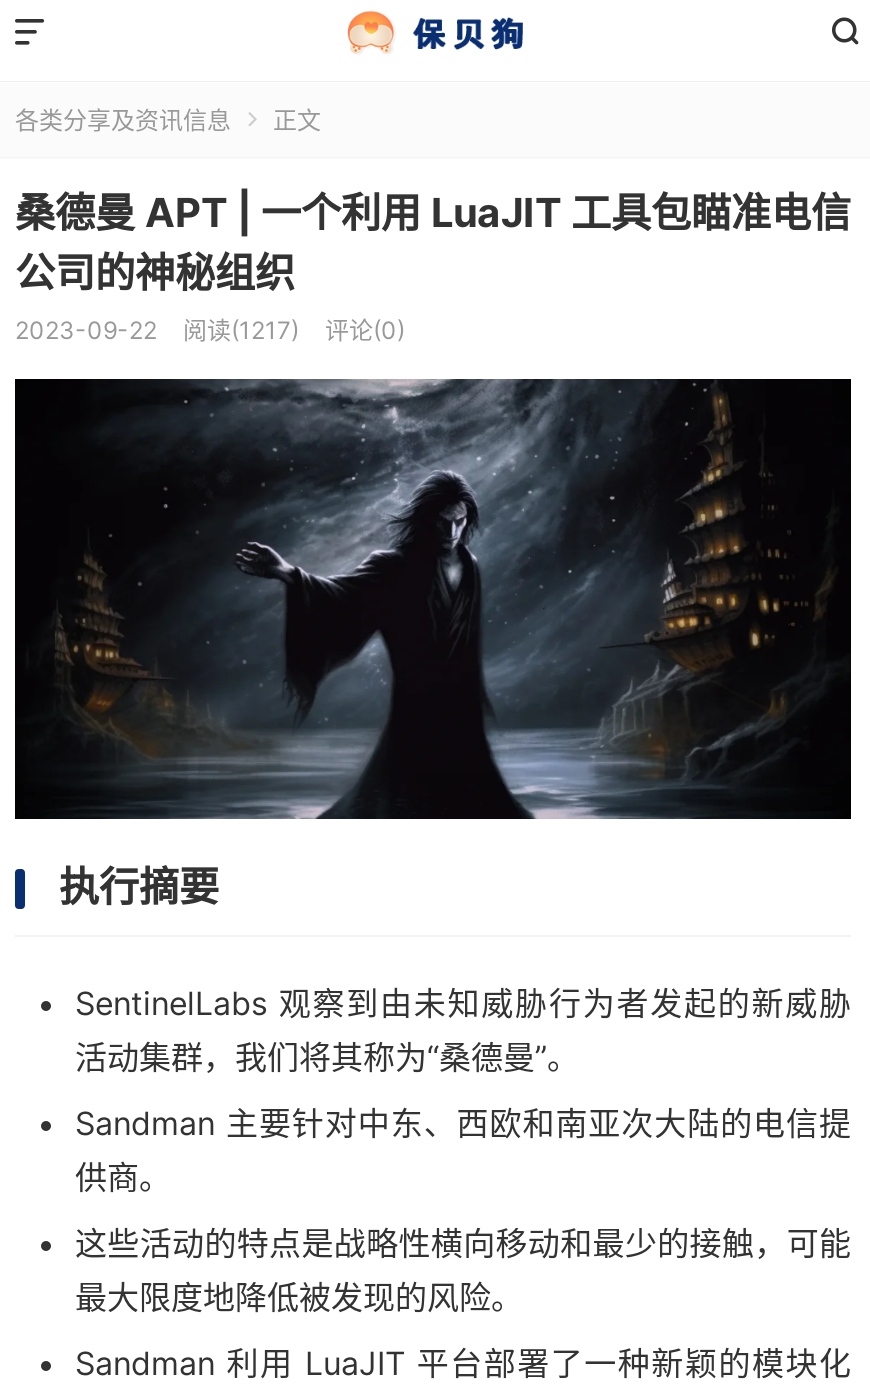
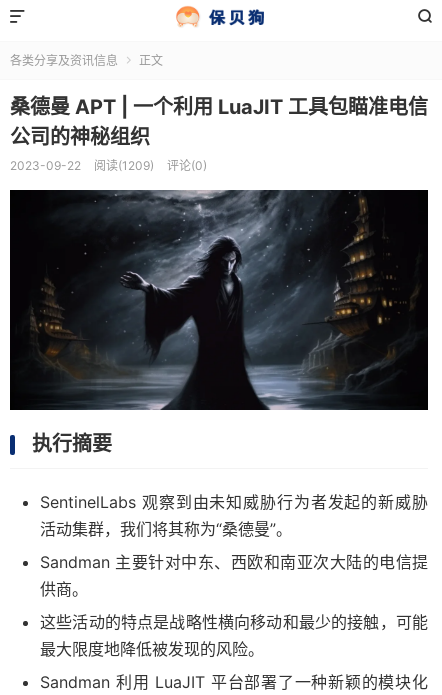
[15,315,405,345] 2023-09-22 阅读(1217) 评论(0) -> [10,158,207,173] 2023-09-22 阅读(1209) 评论(0)

